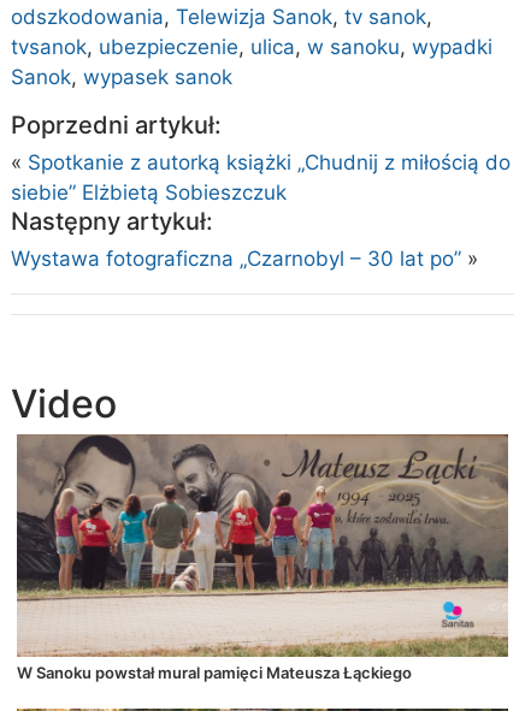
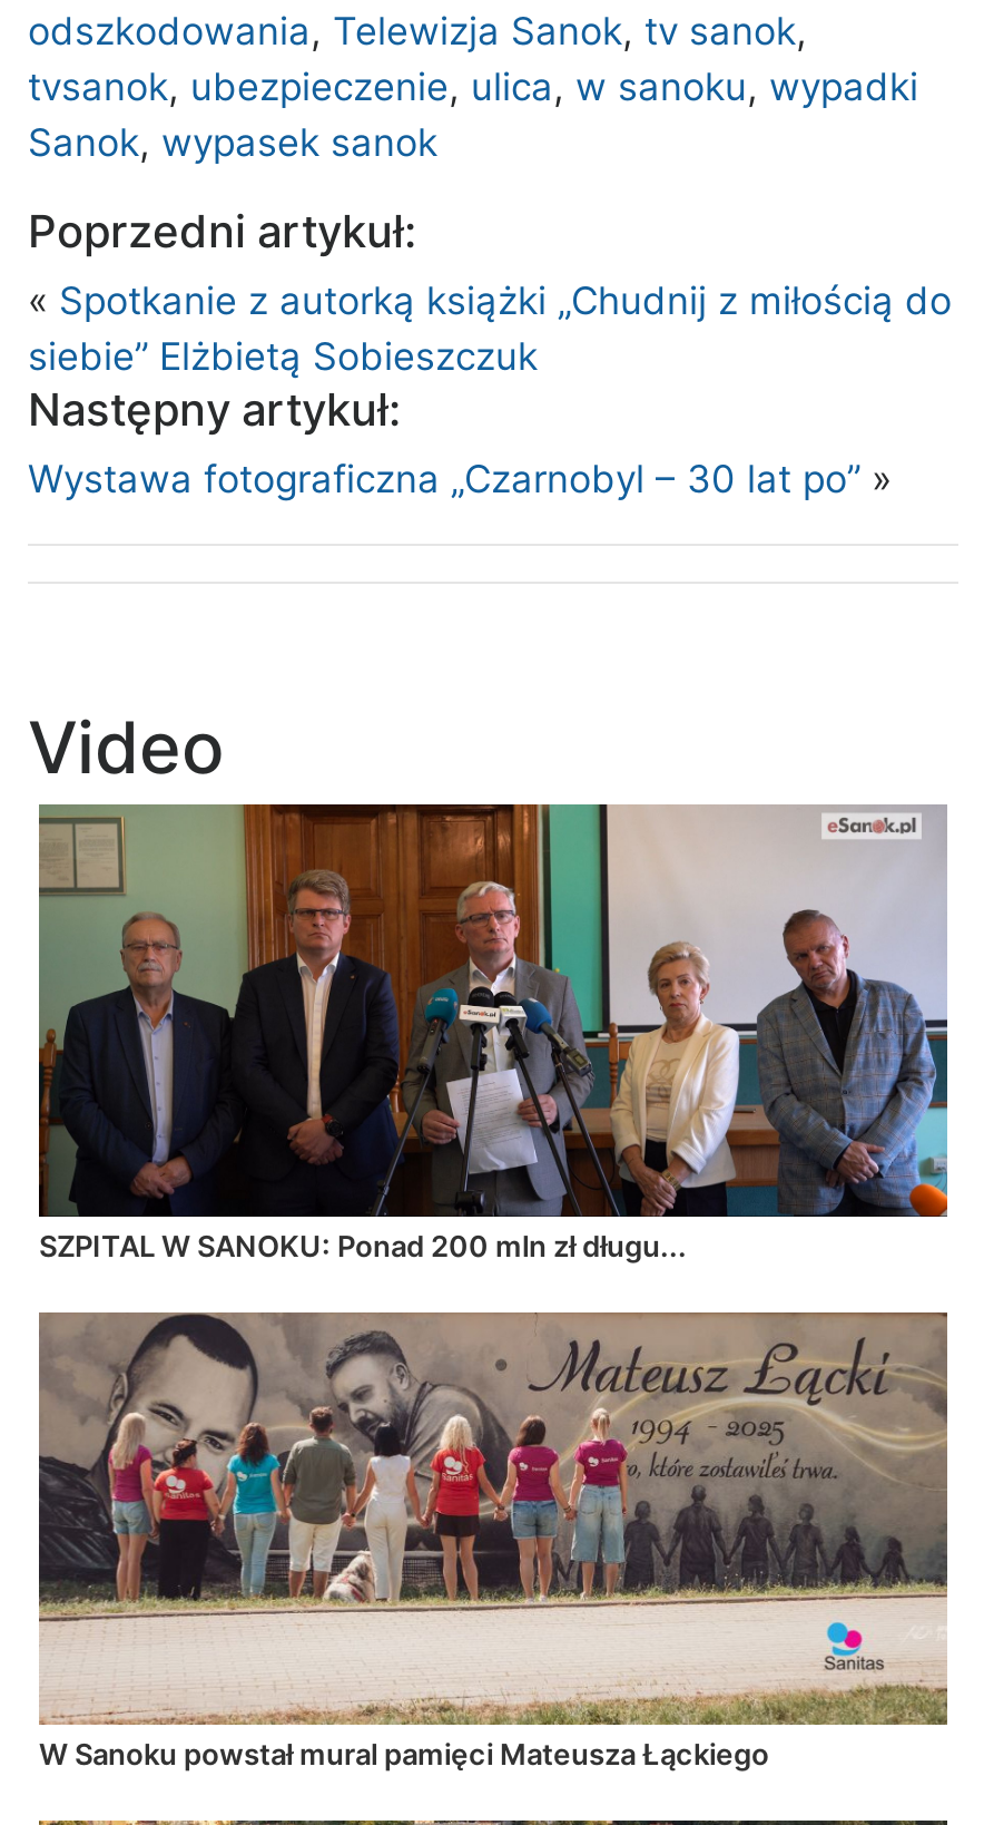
none -> [37,802,949,1263] [image] | SZPITAL W SANOKU: Ponad 200 mln zł długu...

